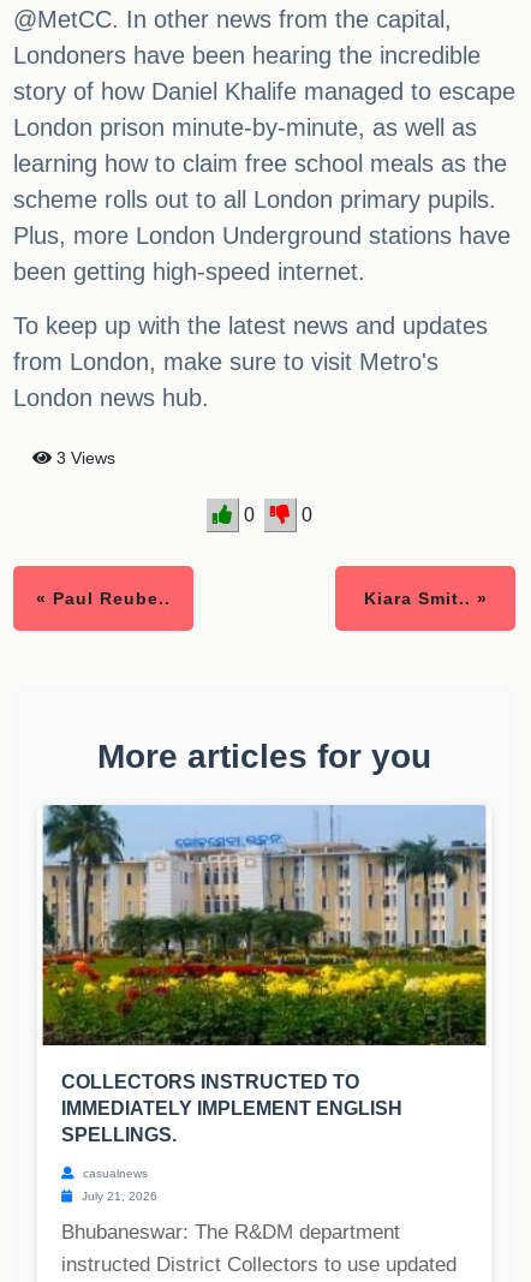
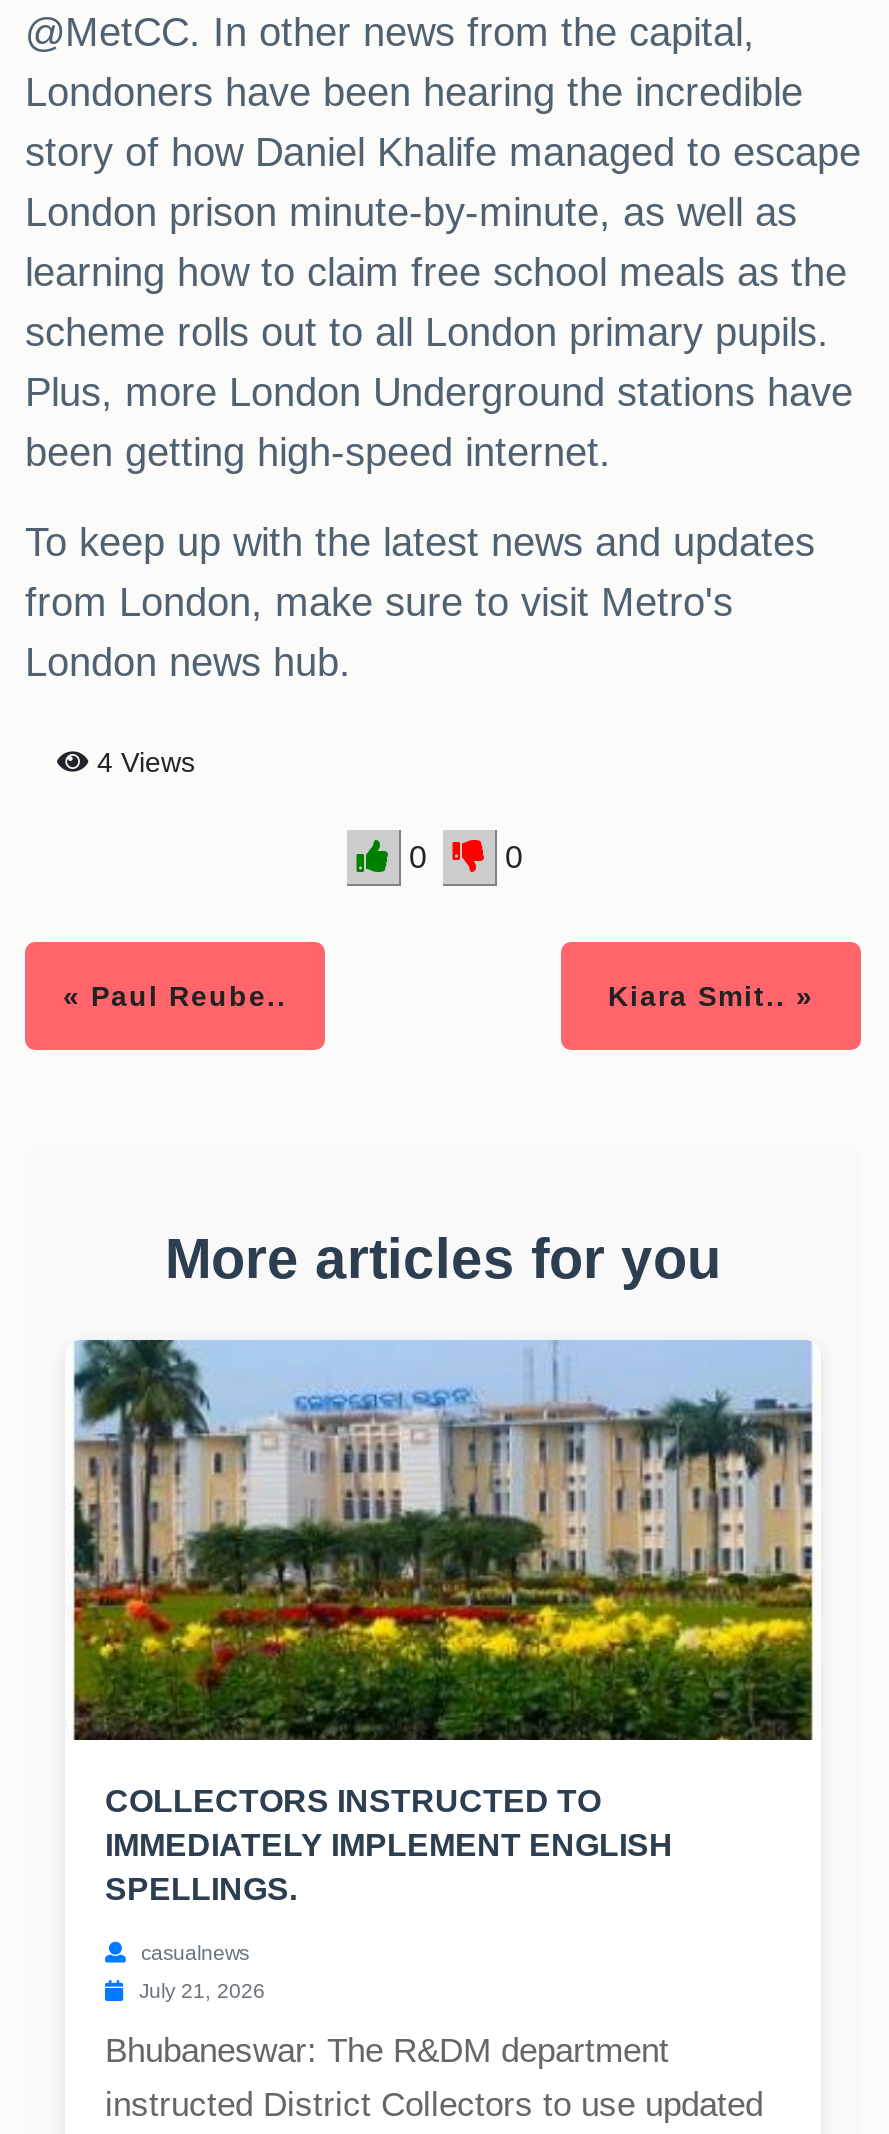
[52,449,115,468] 3 Views -> [89,747,195,779] 4 Views

